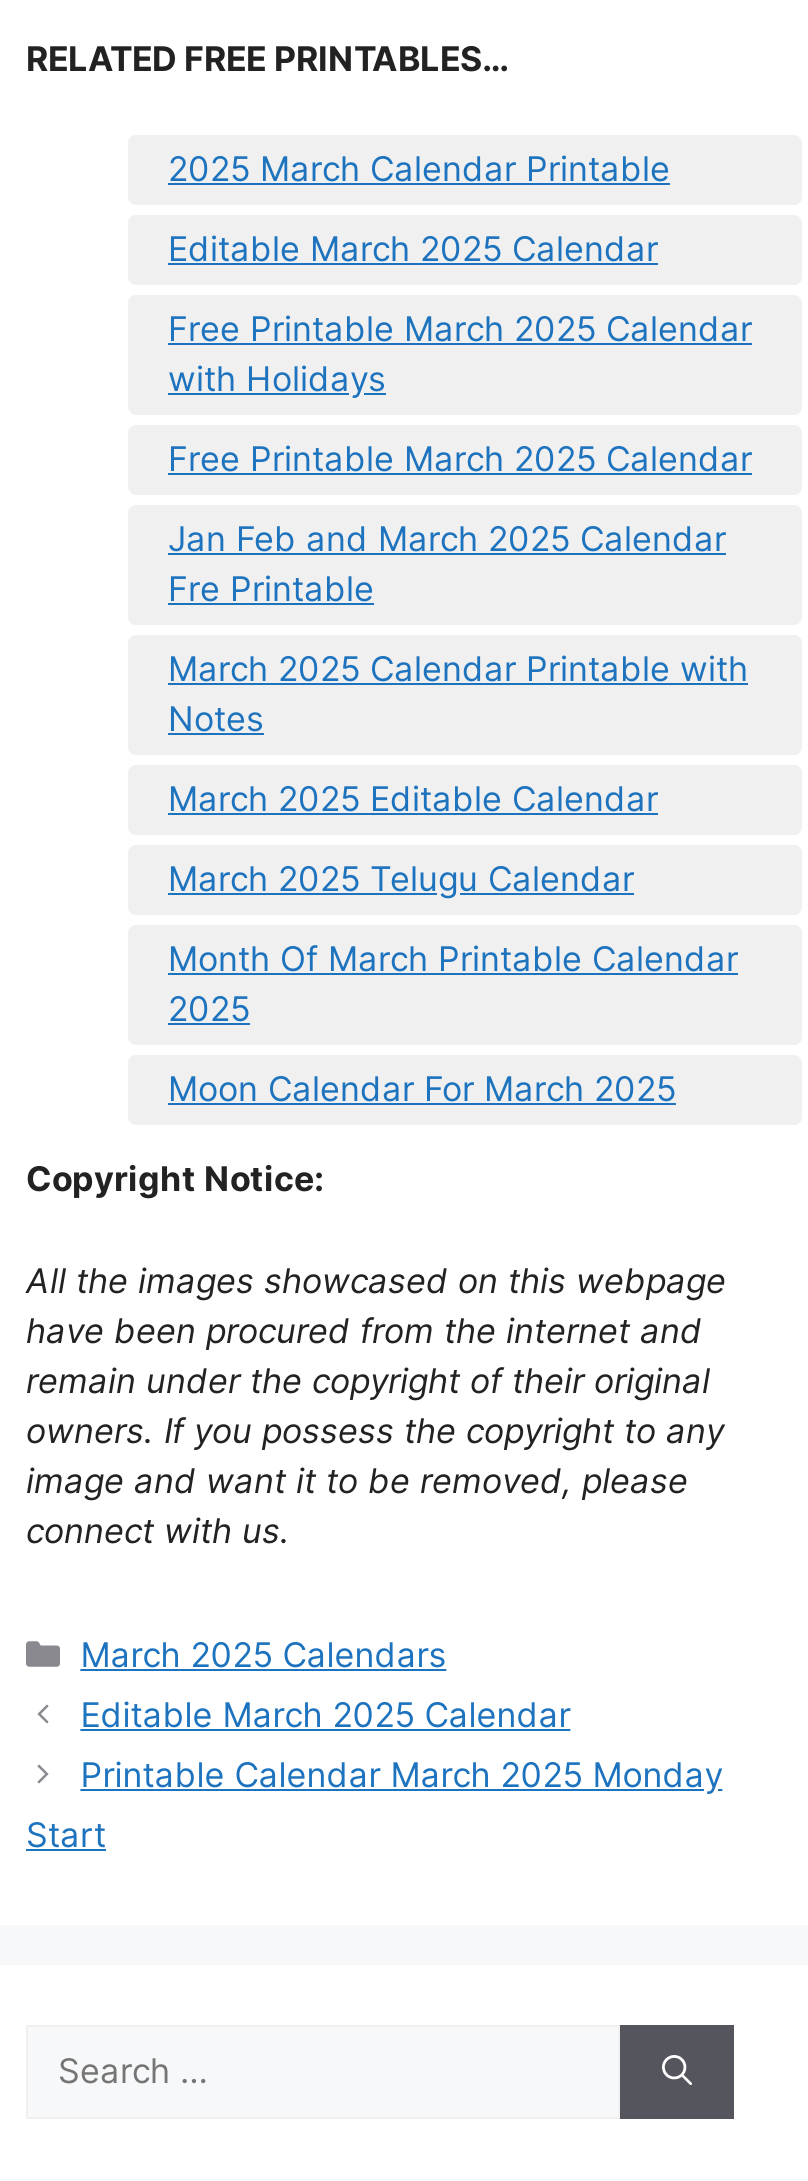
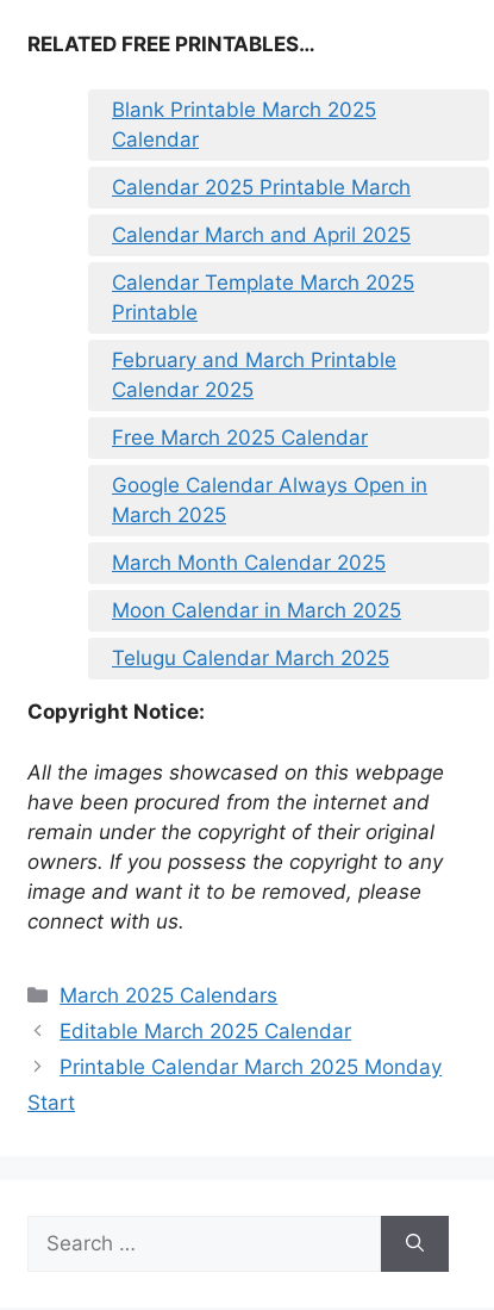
[168,149,670,189] 2025 March Calendar Printable -> [112,98,376,152] Blank Printable March 2025 | Calendar
[168,229,658,269] Editable March 2025 Calendar -> [112,175,411,199] Calendar 2025 Printable March
[168,309,752,399] Free Printable March 2025 Calendar | with Holidays -> [112,223,411,247] Calendar March and April 2025
[168,439,752,479] Free Printable March 2025 Calendar -> [112,271,414,324] Calendar Template March 2025 | Printable
[168,519,726,609] Jan Feb and March 2025 Calendar | Fre Printable -> [112,348,396,402] February and March Printable | Calendar 2025
[168,649,748,739] March 2025 Calendar Printable with | Notes -> [112,426,368,450] Free March 2025 Calendar
[168,779,658,819] March 2025 Editable Calendar -> [112,473,427,527] Google Calendar Always Open in | March 2025
[168,859,634,899] March 2025 Telugu Calendar -> [112,551,386,575] March Month Calendar 2025
[168,939,738,1029] Month Of March Printable Calendar | 2025 -> [112,599,401,622] Moon Calendar in March 2025
[168,1069,676,1109] Moon Calendar For March 2025 -> [112,646,389,670] Telugu Calendar March 2025

